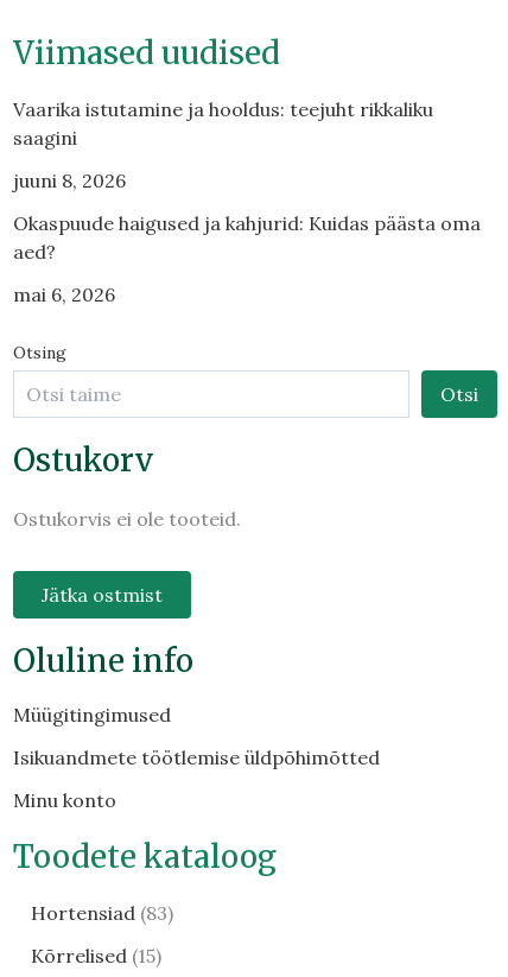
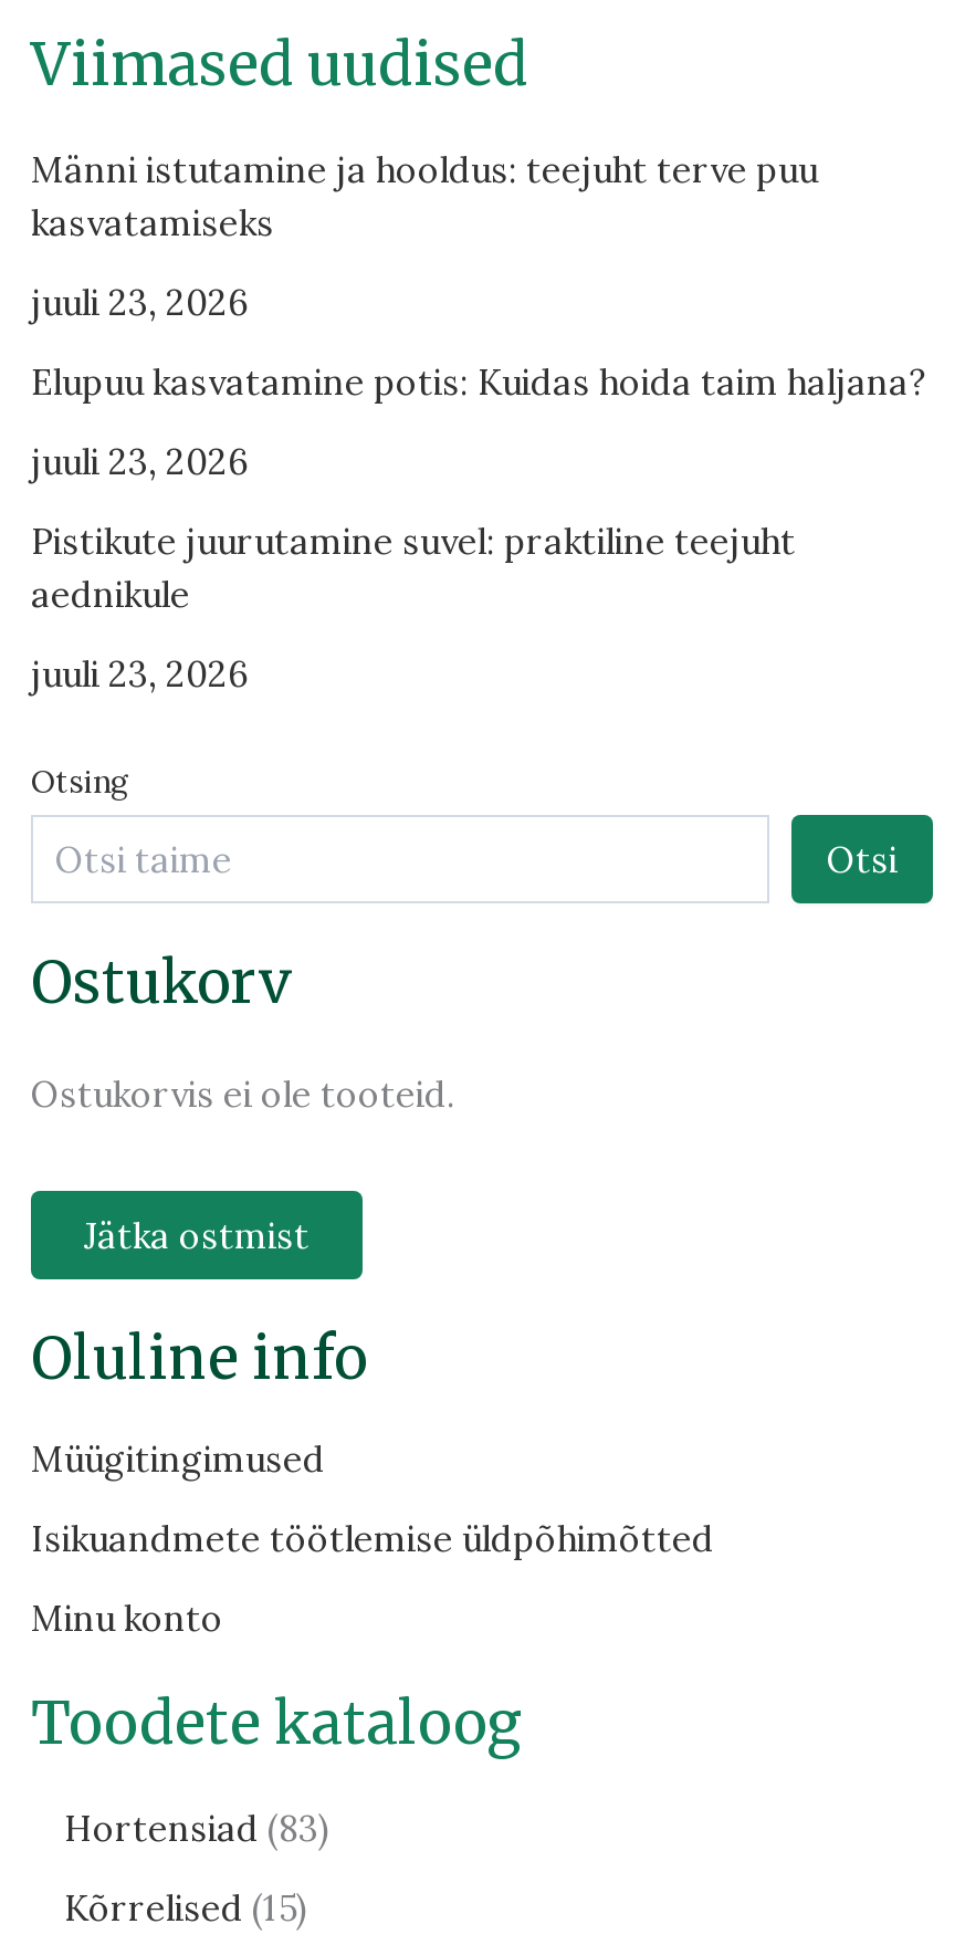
[13,97,481,306] Vaarika istutamine ja hooldus: teejuht rikkaliku | saagini | juuni 8, 2026 | Okaspuude haigused ja kahjurid: Kuidas päästa oma | aed? | mai 6, 2026 -> [31,148,926,697] Männi istutamine ja hooldus: teejuht terve puu | kasvatamiseks | juuli 23, 2026 | Elupuu kasvatamine potis: Kuidas hoida taim haljana? | juuli 23, 2026 | Pistikute juurutamine suvel: praktiline teejuht | aednikule | juuli 23, 2026

